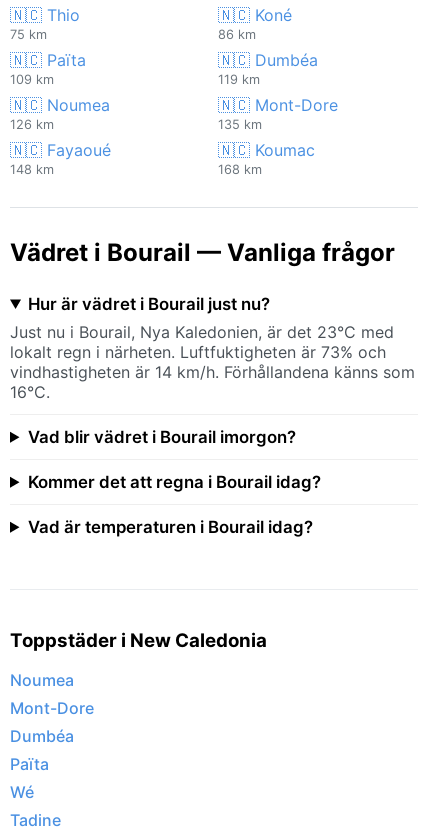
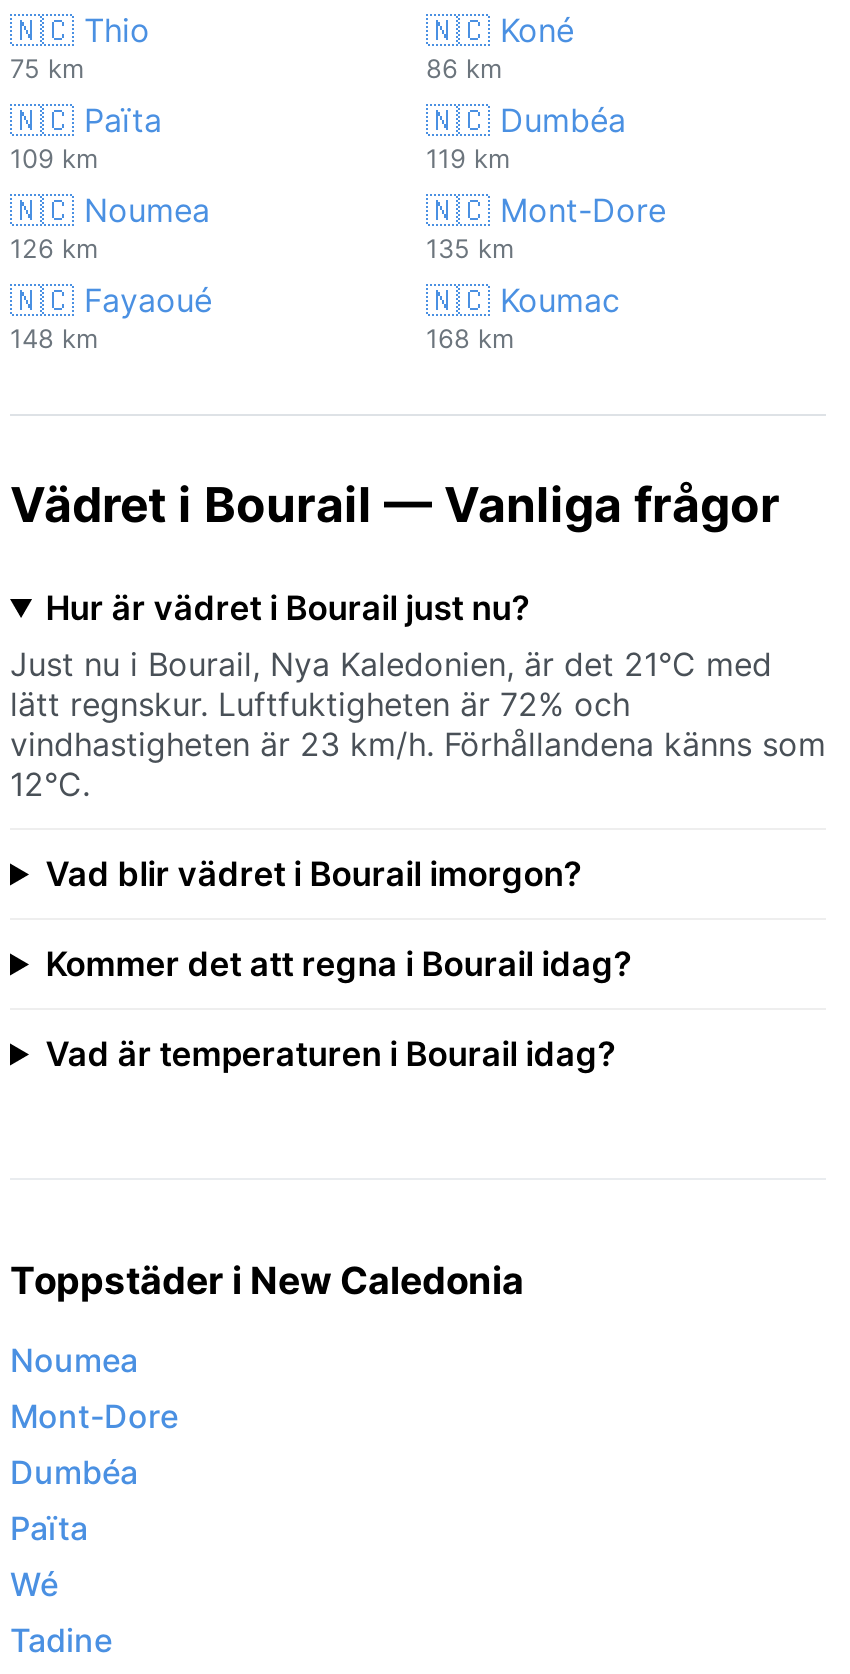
[10,322,415,402] Just nu i Bourail, Nya Kaledonien, är det 23°C med | lokalt regn i närheten. Luftfuktigheten är 73% och | vindhastigheten är 14 km/h. Förhållandena känns som | 16°C. -> [10,644,826,804] Just nu i Bourail, Nya Kaledonien, är det 21°C med | lätt regnskur. Luftfuktigheten är 72% och | vindhastigheten är 23 km/h. Förhållandena känns som | 12°C.

